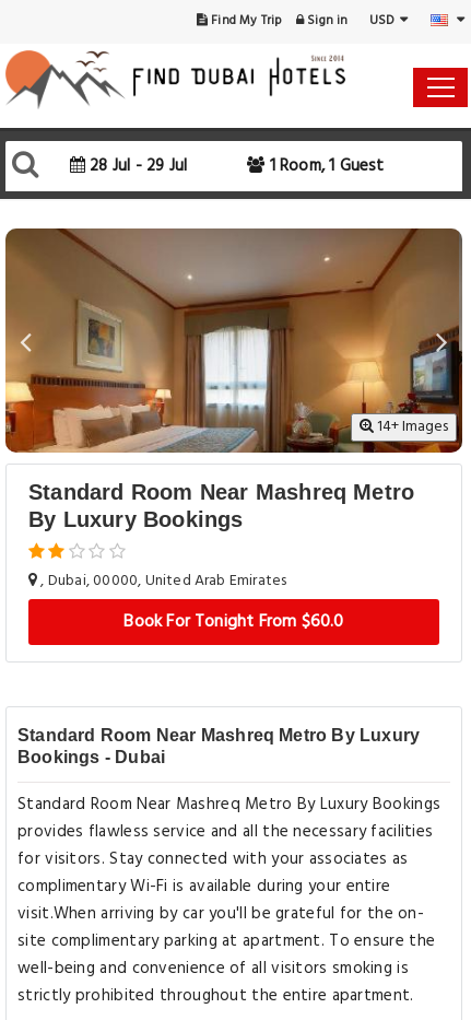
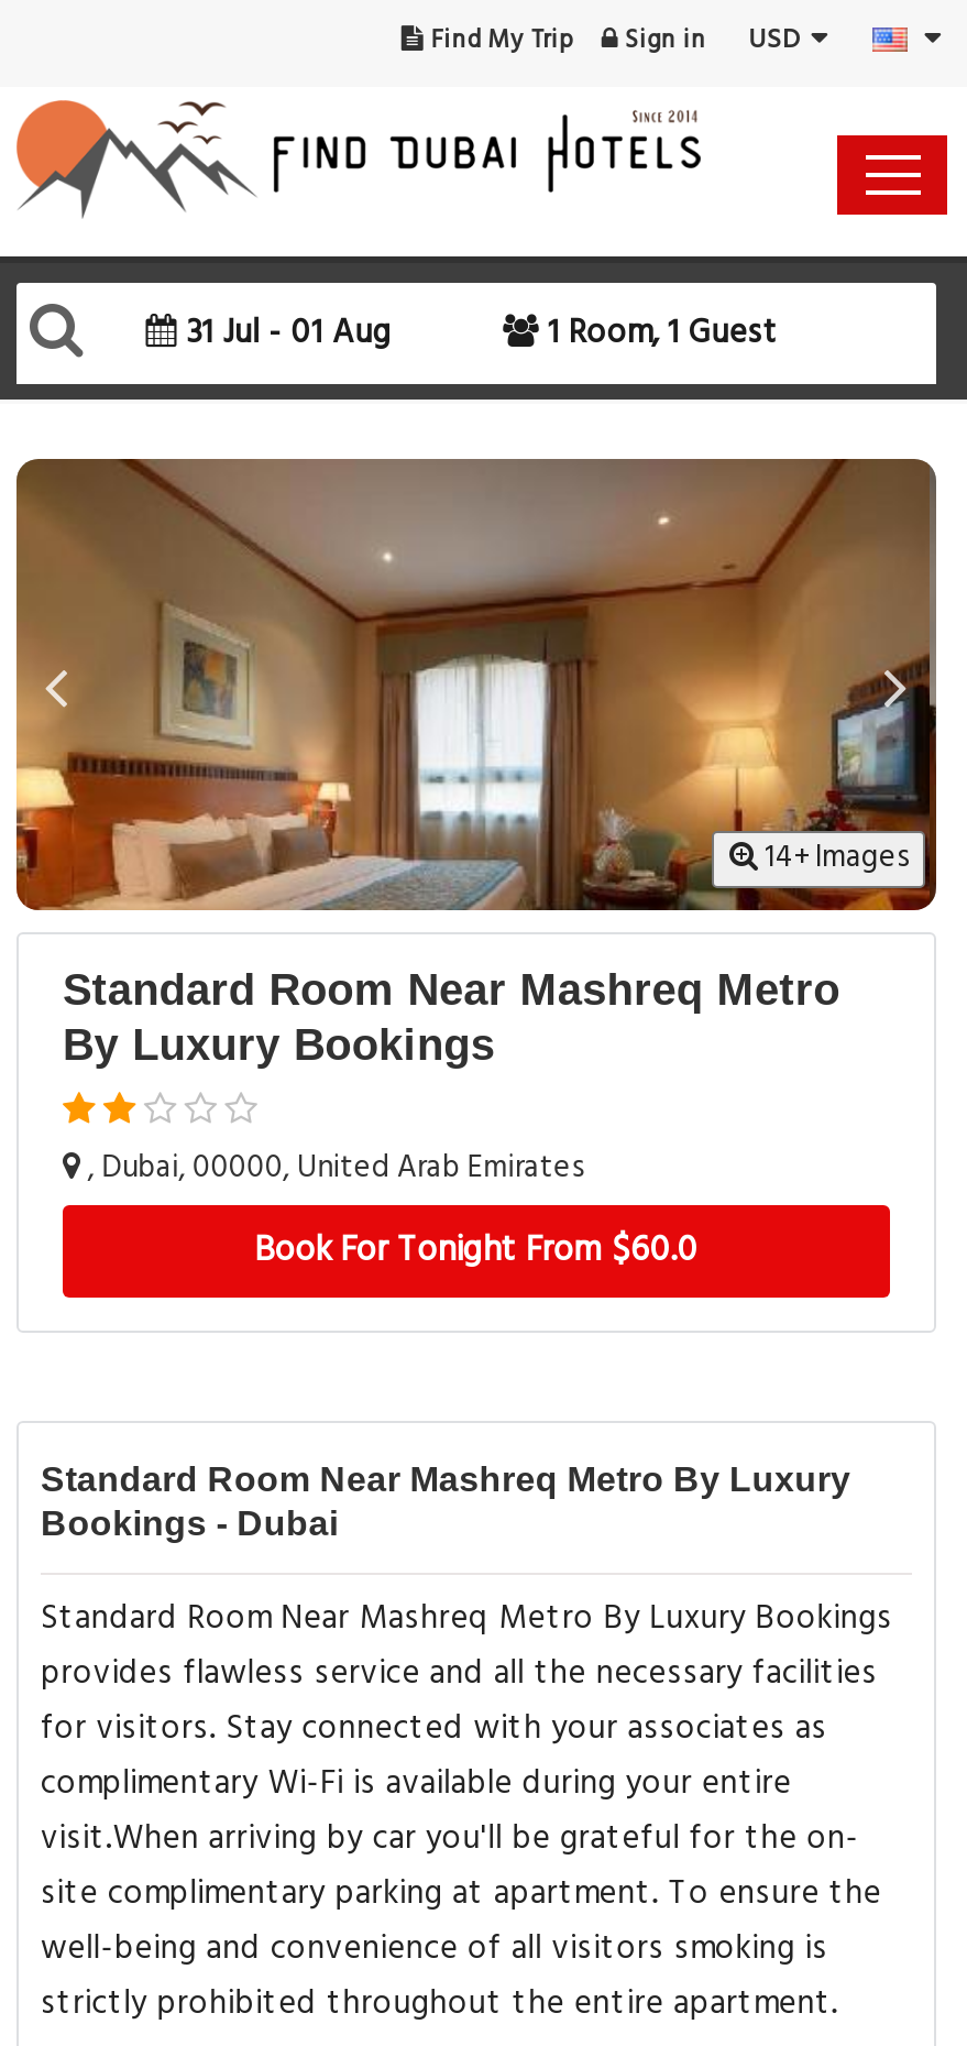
[90,153,187,179] 28 Jul - 29 Jul -> [186,307,391,360] 31 Jul - 01 Aug

